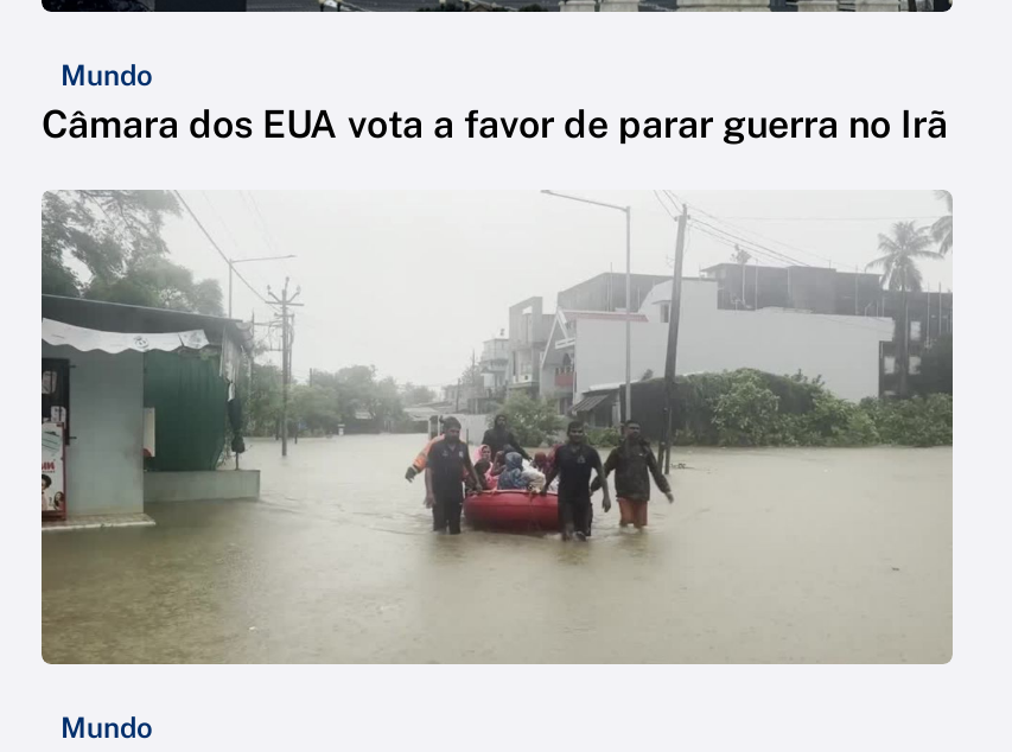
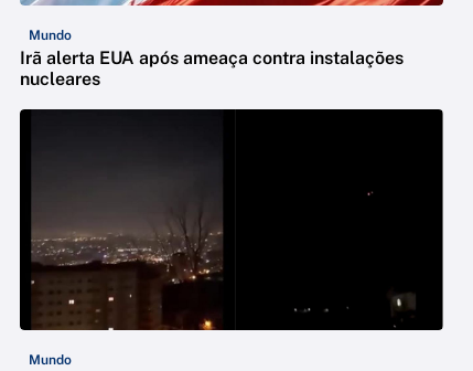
[42,102,948,147] Câmara dos EUA vota a favor de parar guerra no Irã -> [20,47,404,89] Irã alerta EUA após ameaça contra instalações | nucleares
[39,190,953,667] [image] -> [19,108,443,331] [image]

